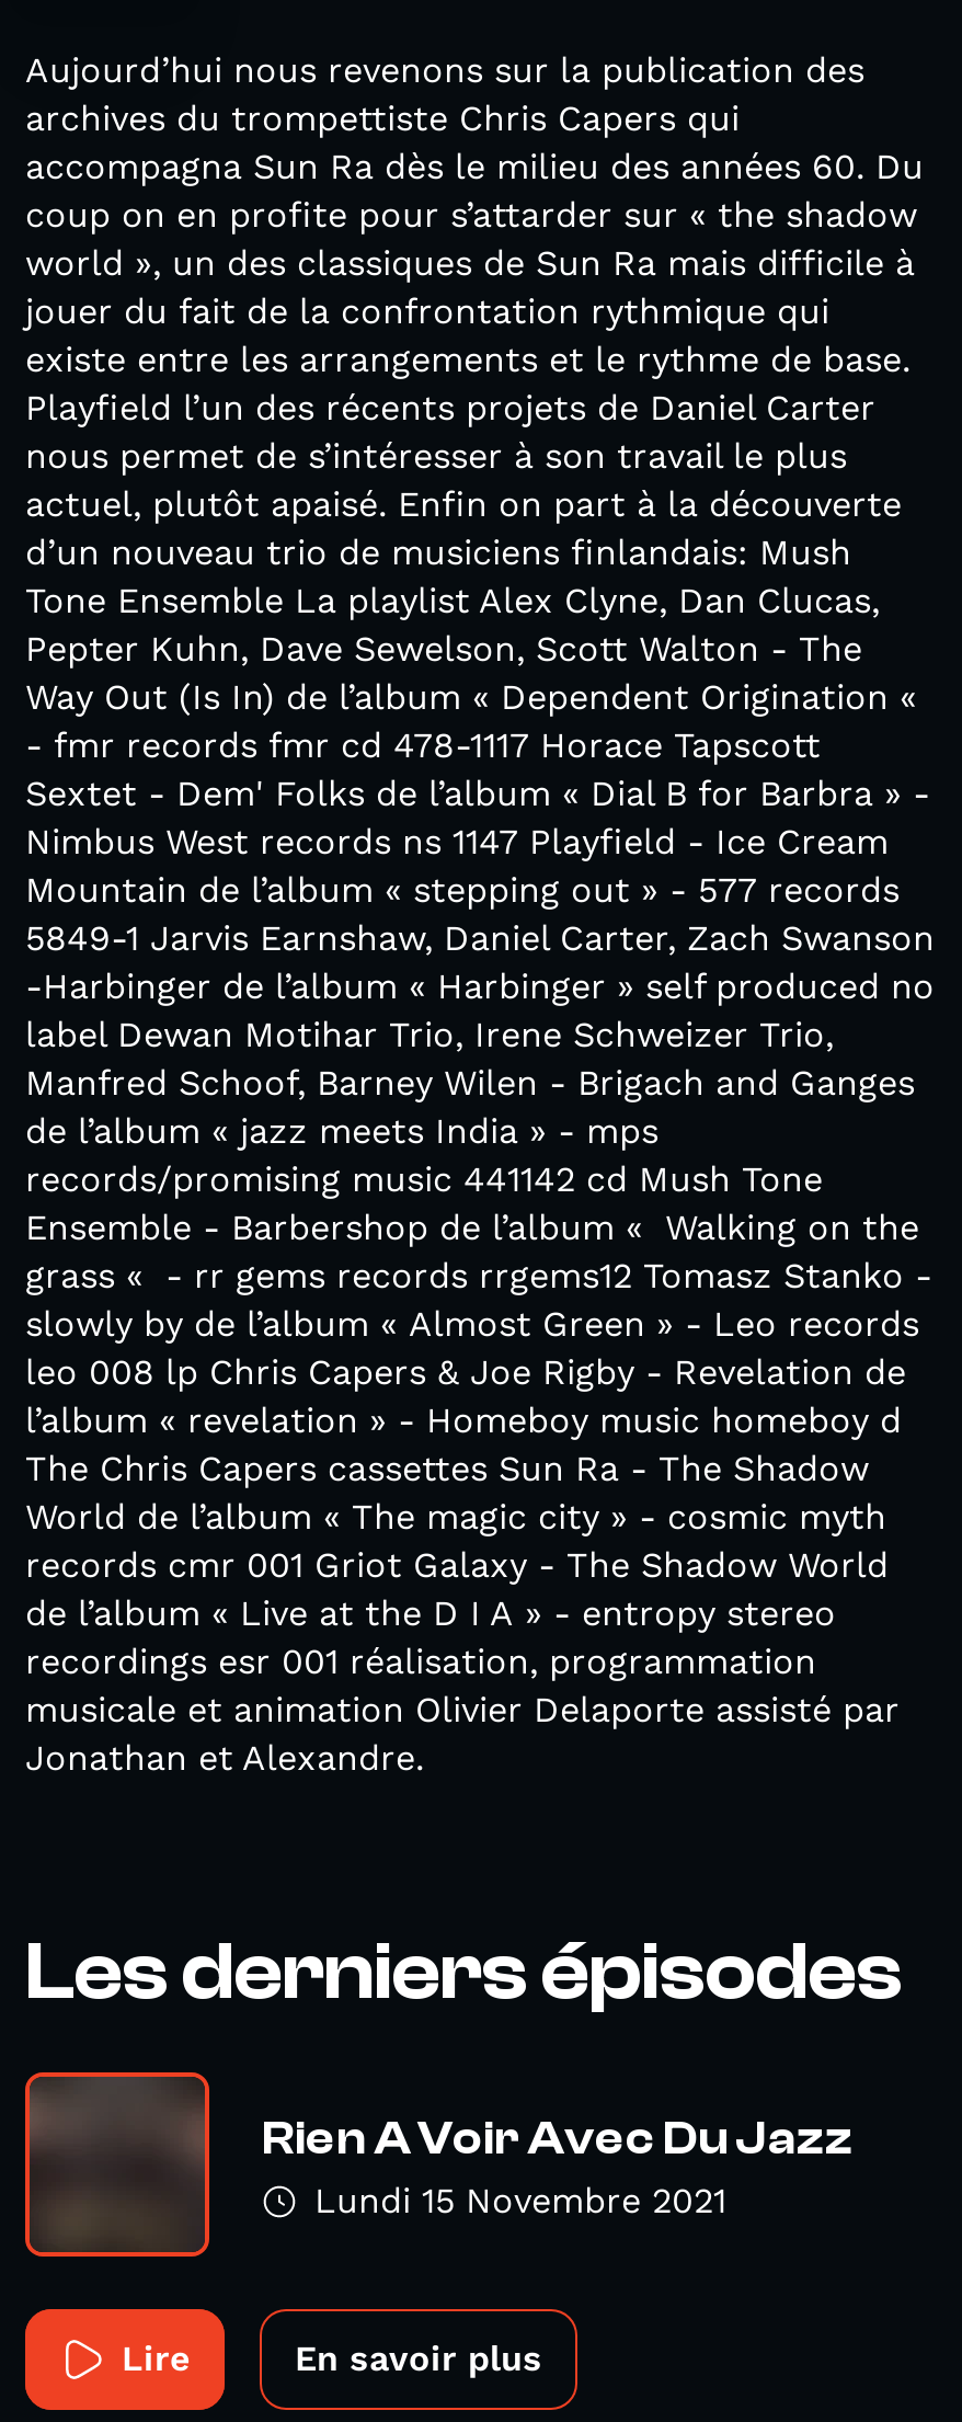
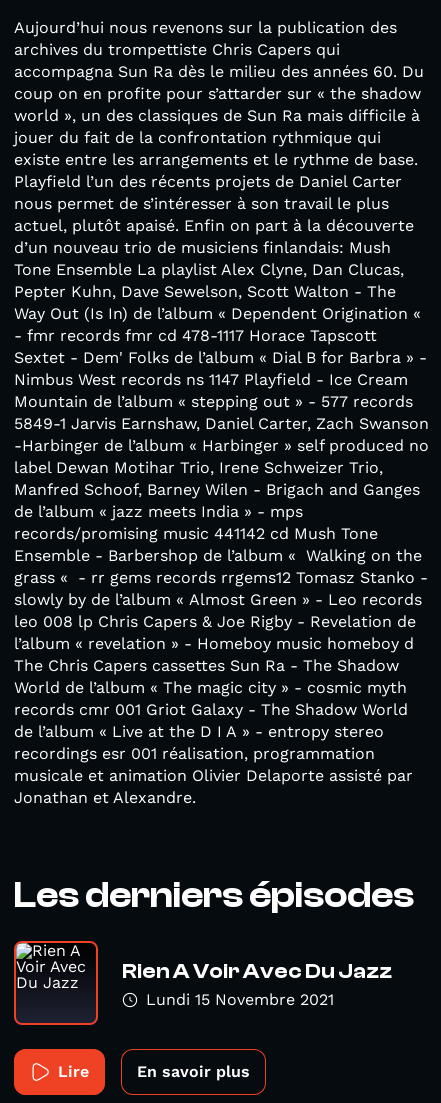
[30,2077,205,2246] [image] -> [15,942,96,1021] [image]

